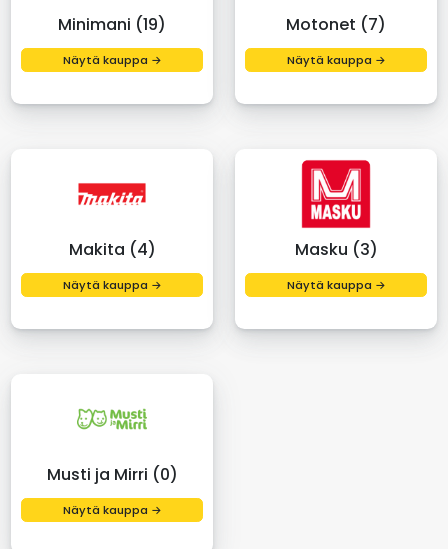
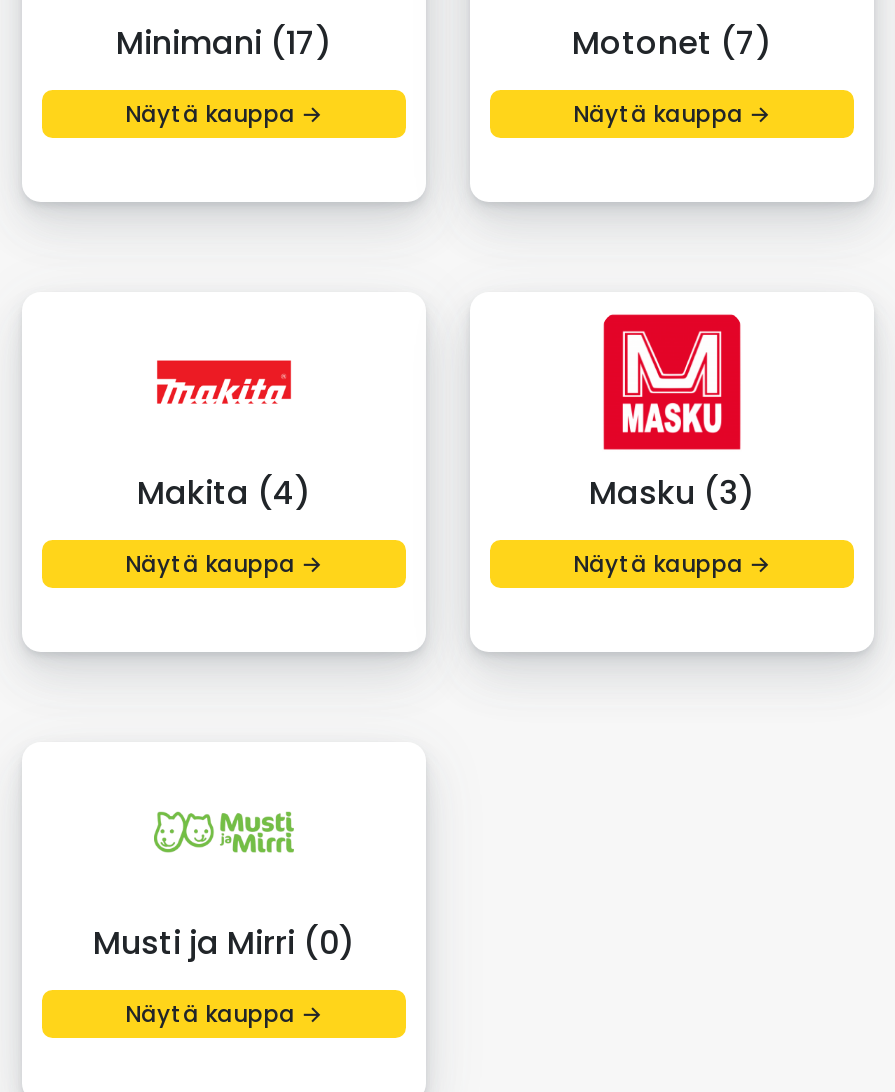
[58,12,166,35] Minimani (19) -> [116,19,332,65] Minimani (17)

